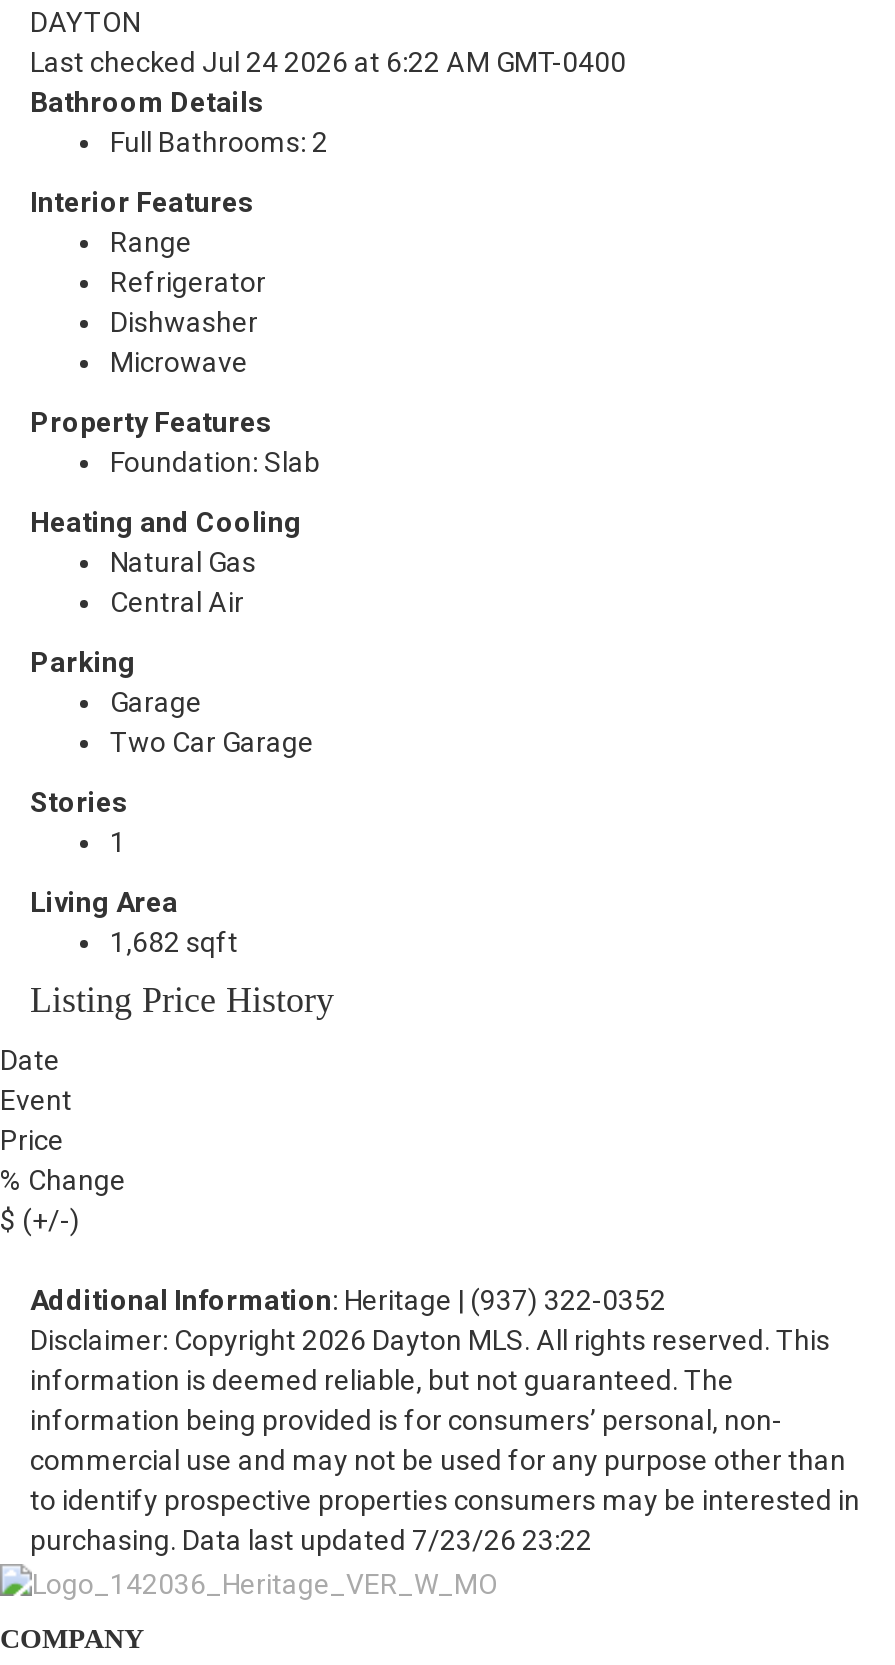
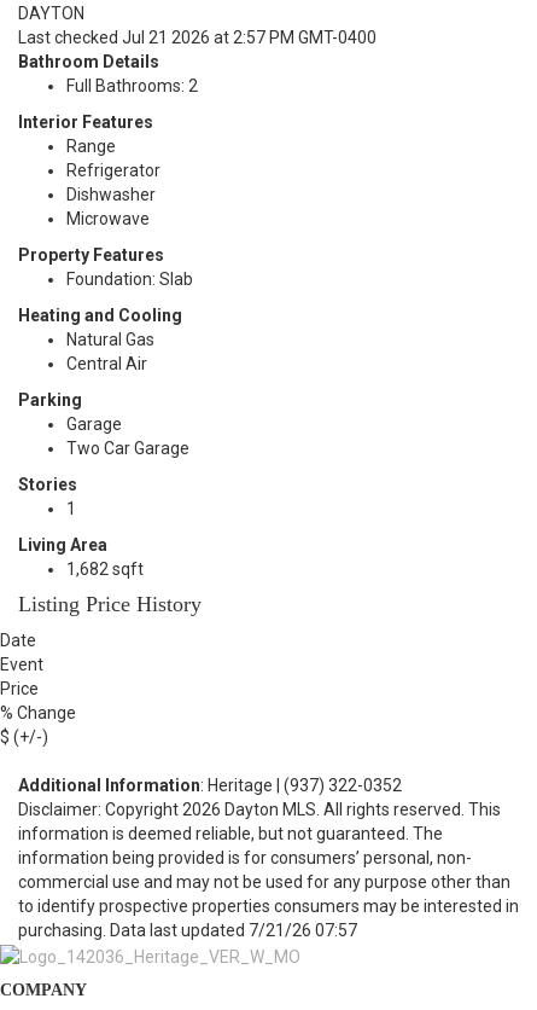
[30,46,626,78] Last checked Jul 24 2026 at 6:22 AM GMT-0400 -> [18,28,377,47] Last checked Jul 21 2026 at 2:57 PM GMT-0400
[30,1524,592,1556] purchasing. Data last updated 7/23/26 23:22 -> [18,921,357,940] purchasing. Data last updated 7/21/26 07:57

